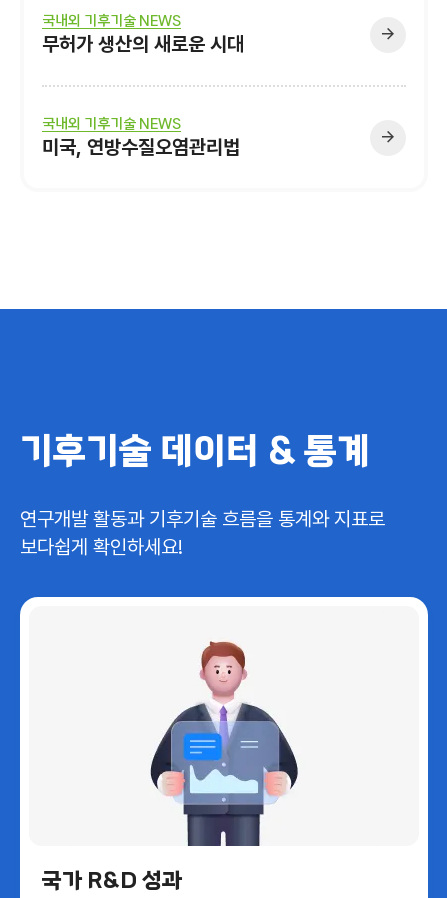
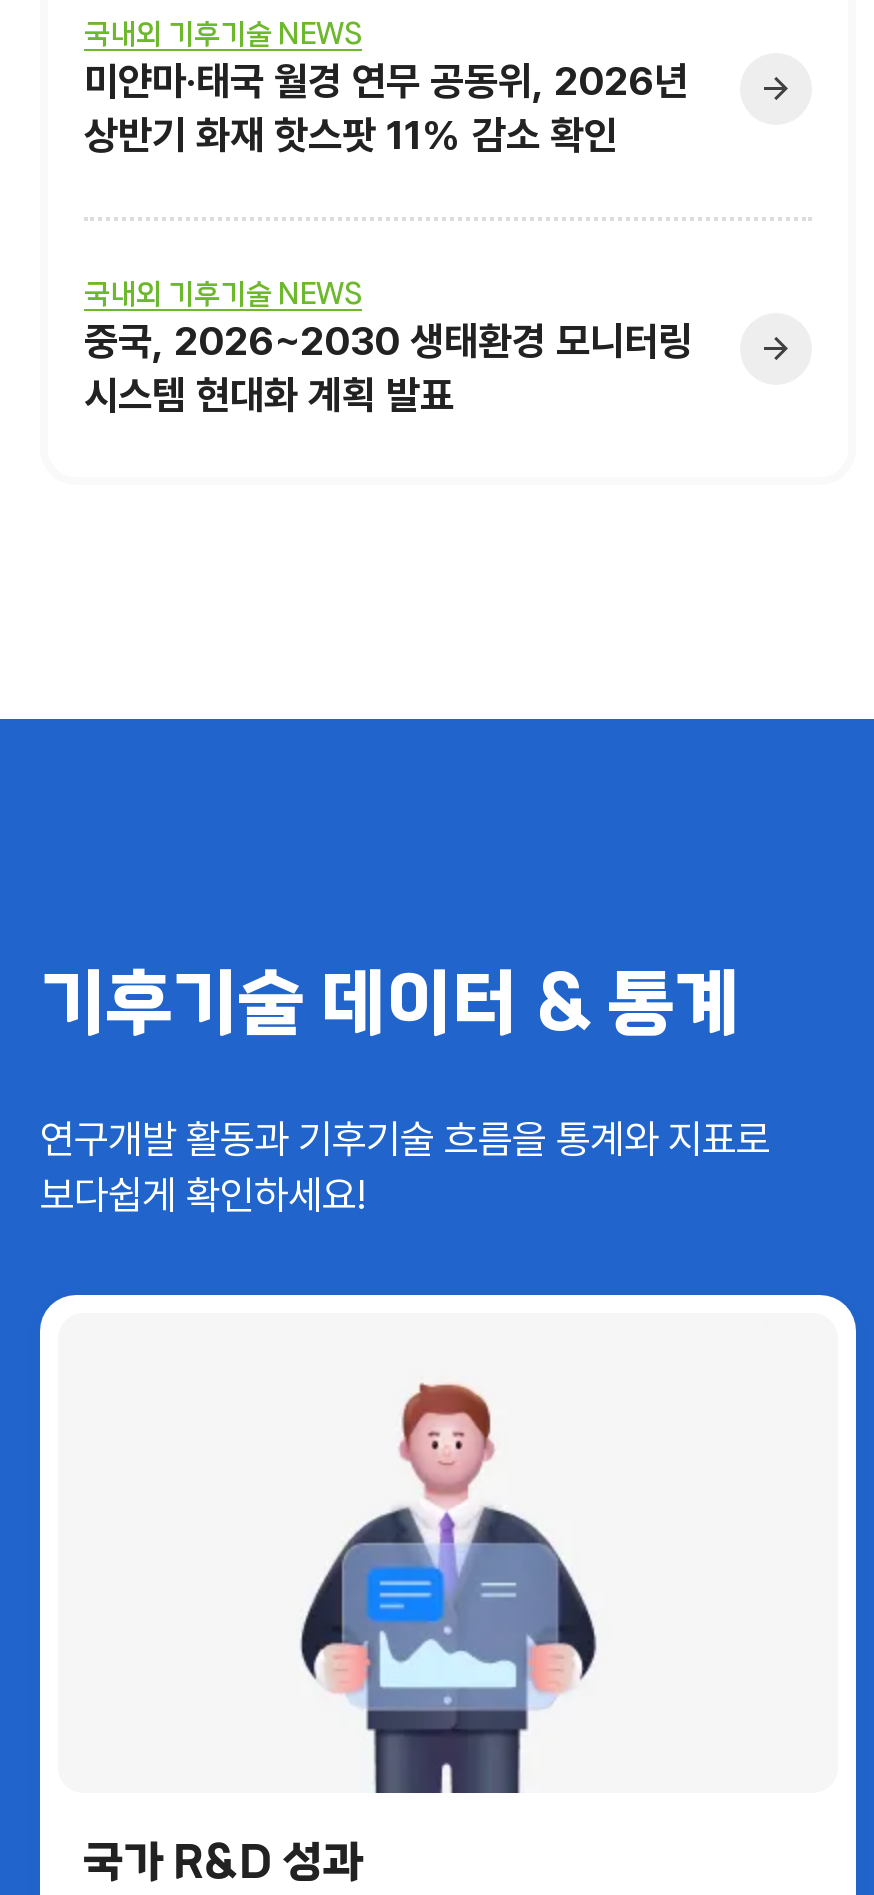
[42,32,244,56] 무허가 생산의 새로운 시대 -> [84,57,688,159] 미얀마·태국 월경 연무 공동위, 2026년 | 상반기 화재 핫스팟 11% 감소 확인
[42,135,240,159] 미국, 연방수질오염관리법 -> [84,317,692,419] 중국, 2026~2030 생태환경 모니터링 | 시스템 현대화 계획 발표

